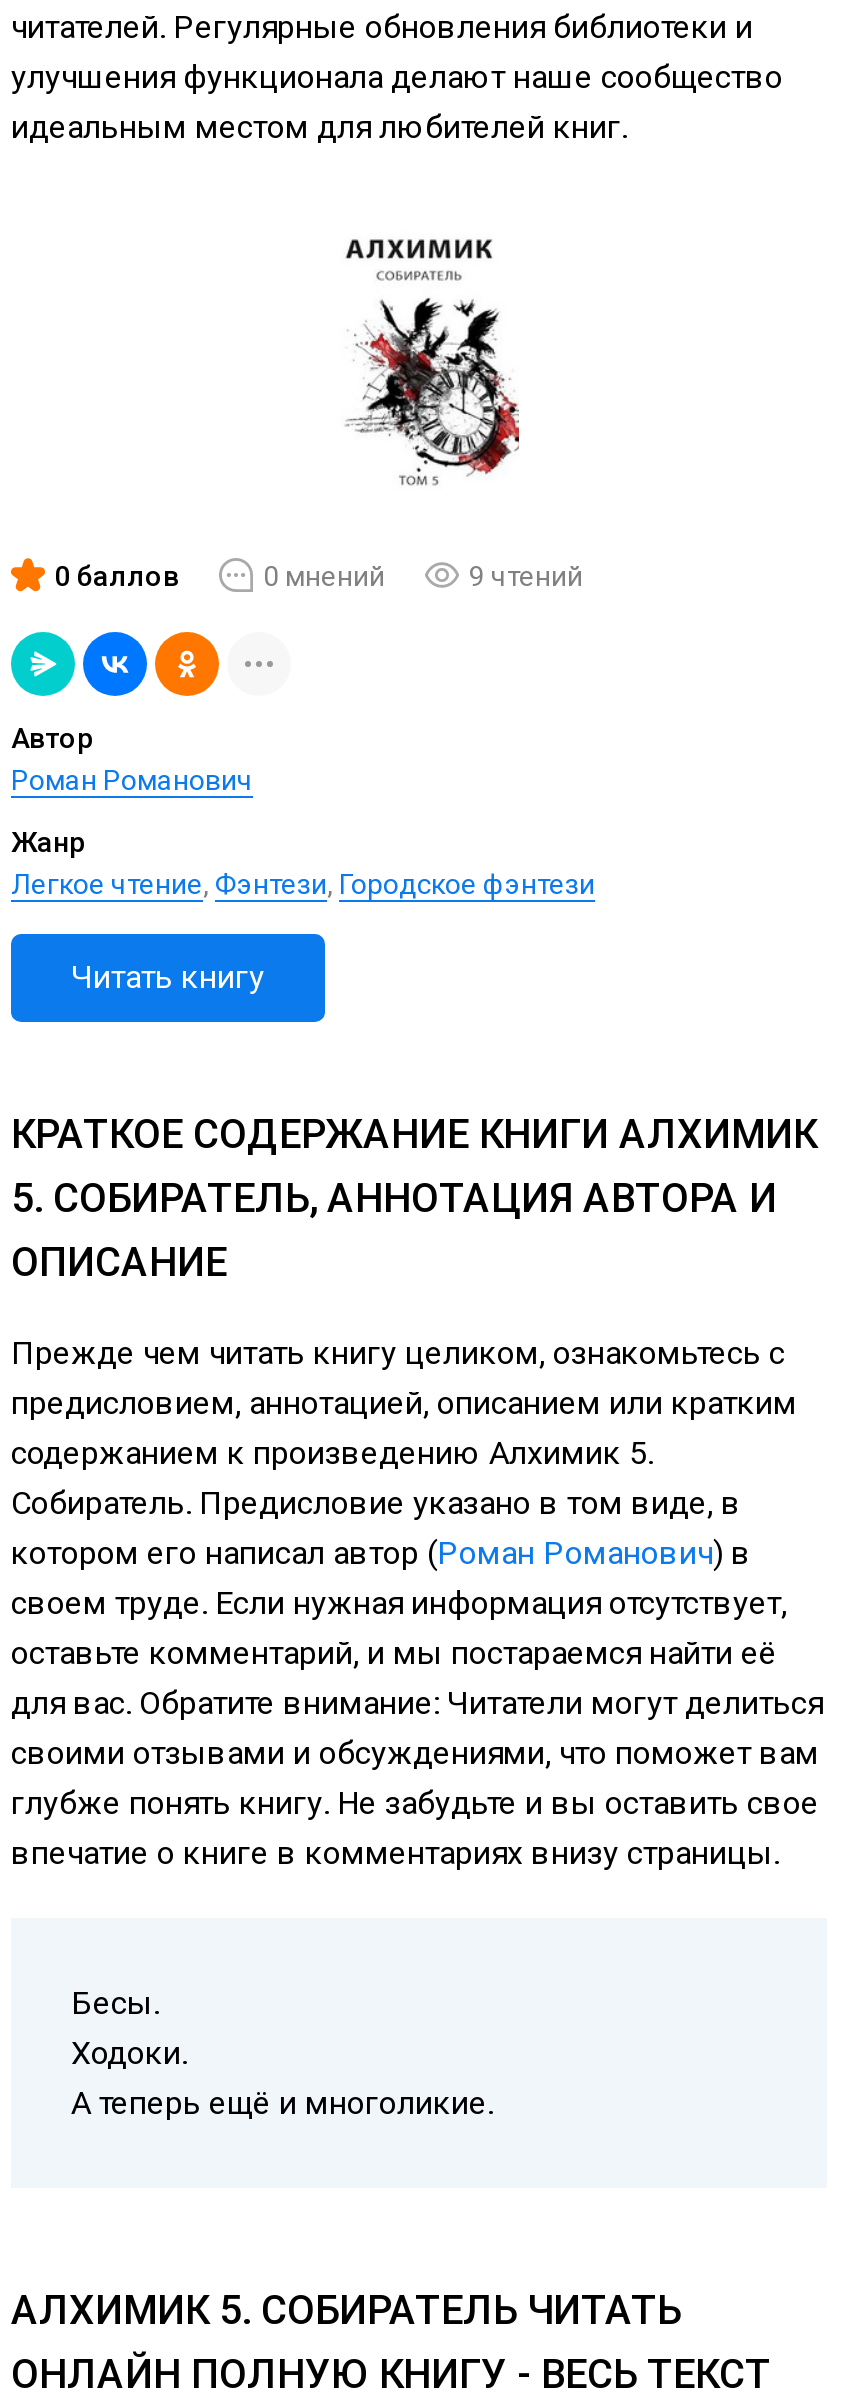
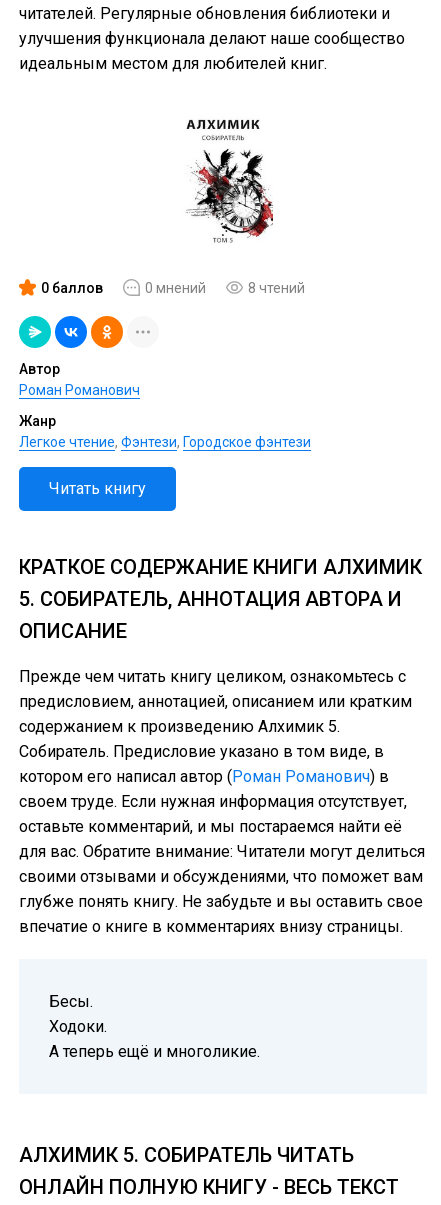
[469,559,583,591] 9 чтений -> [248,279,305,295] 8 чтений

